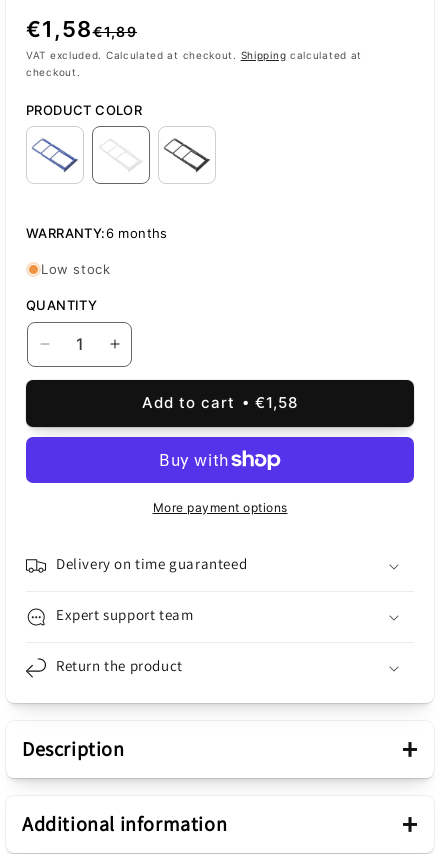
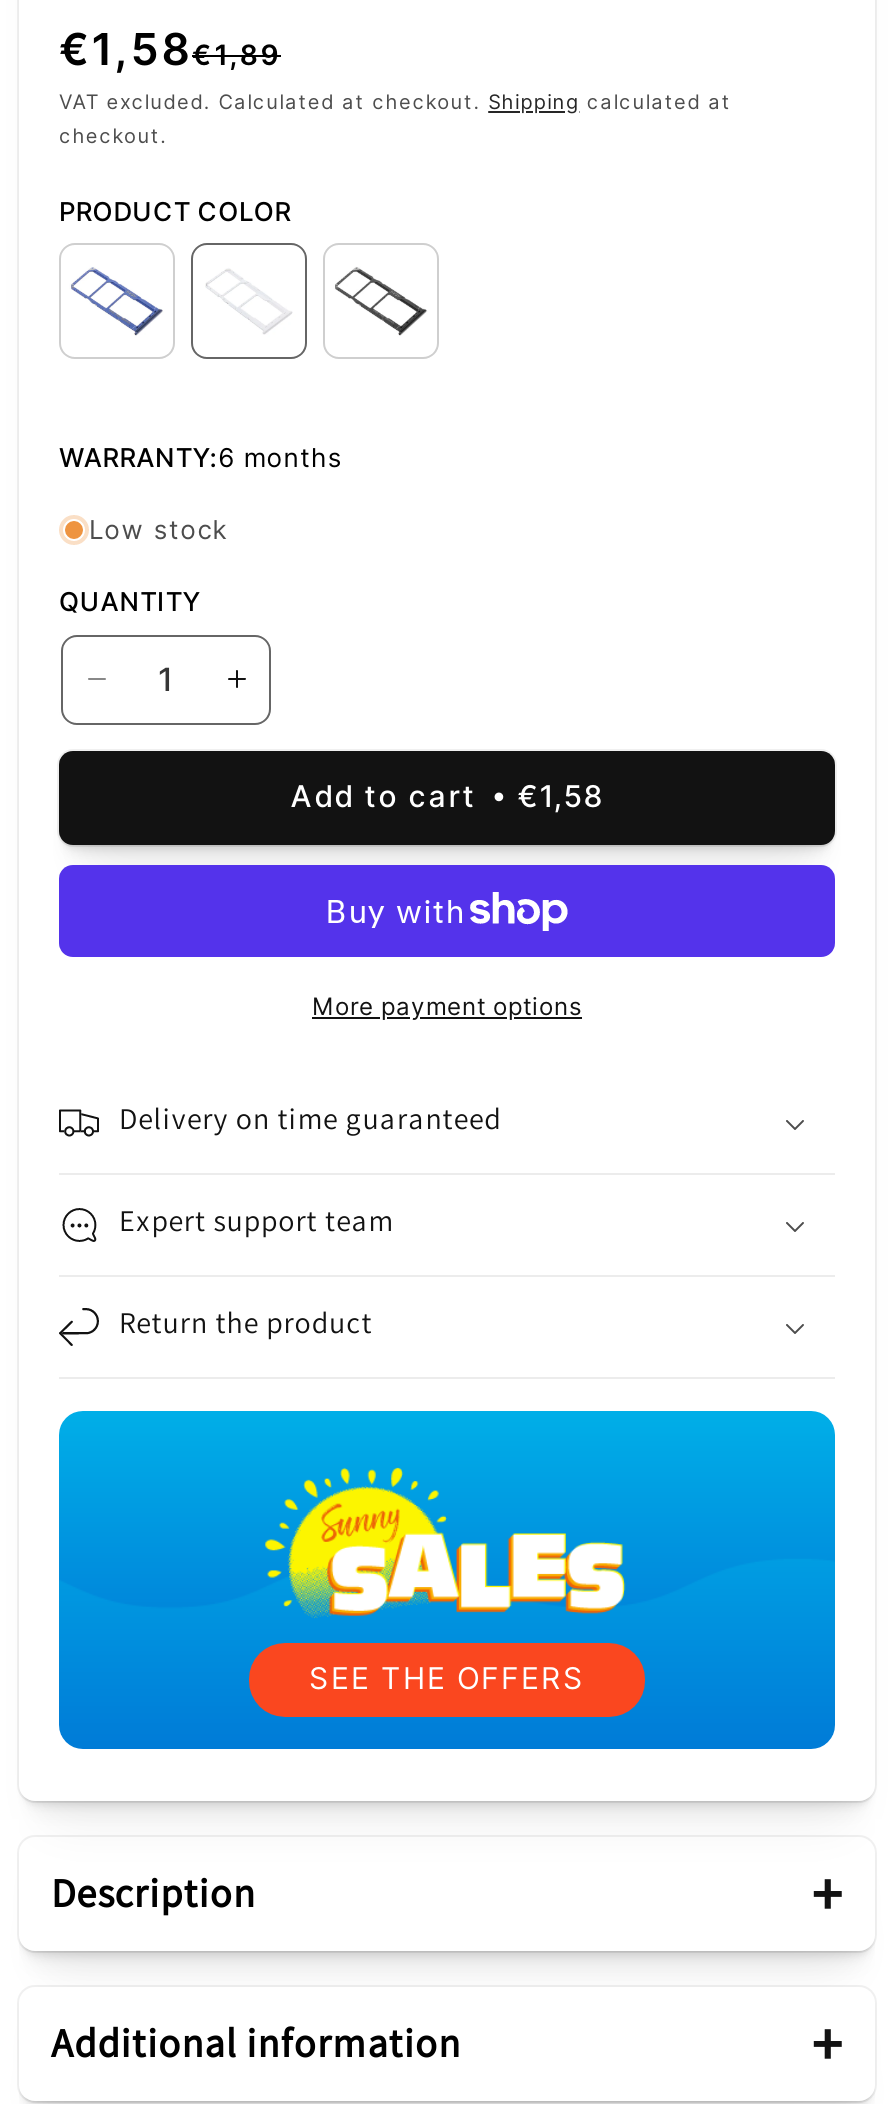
none -> [57,1410,837,1750] [image] | SEE THE OFFERS

